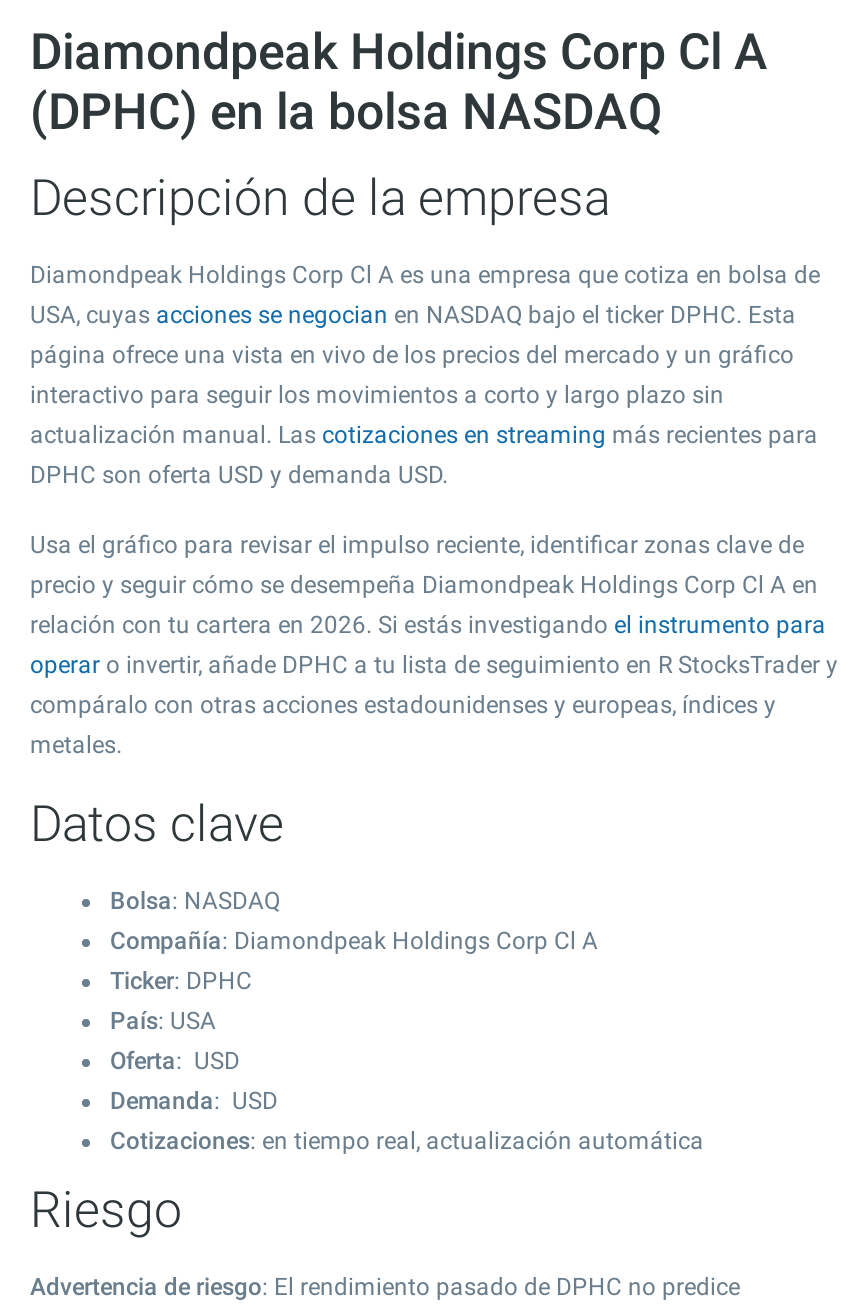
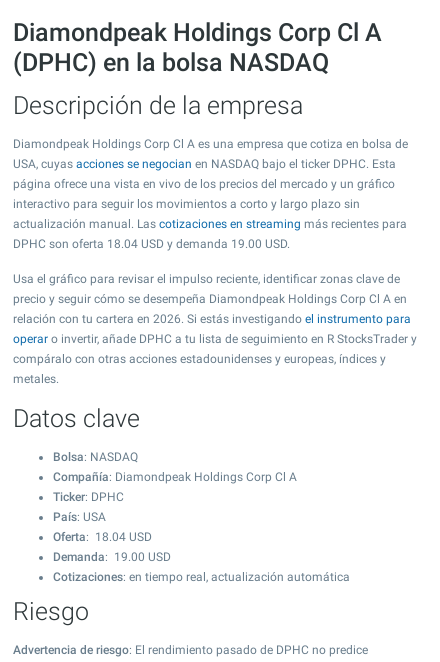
[30,461,448,489] DPHC son oferta USD y demanda USD. -> [13,237,290,251] DPHC son oferta 18.04 USD y demanda 19.00 USD.
[110,1047,278,1115] Oferta: USD | Demanda: USD -> [53,530,171,564] Oferta: 18.04 USD | Demanda: 19.00 USD

